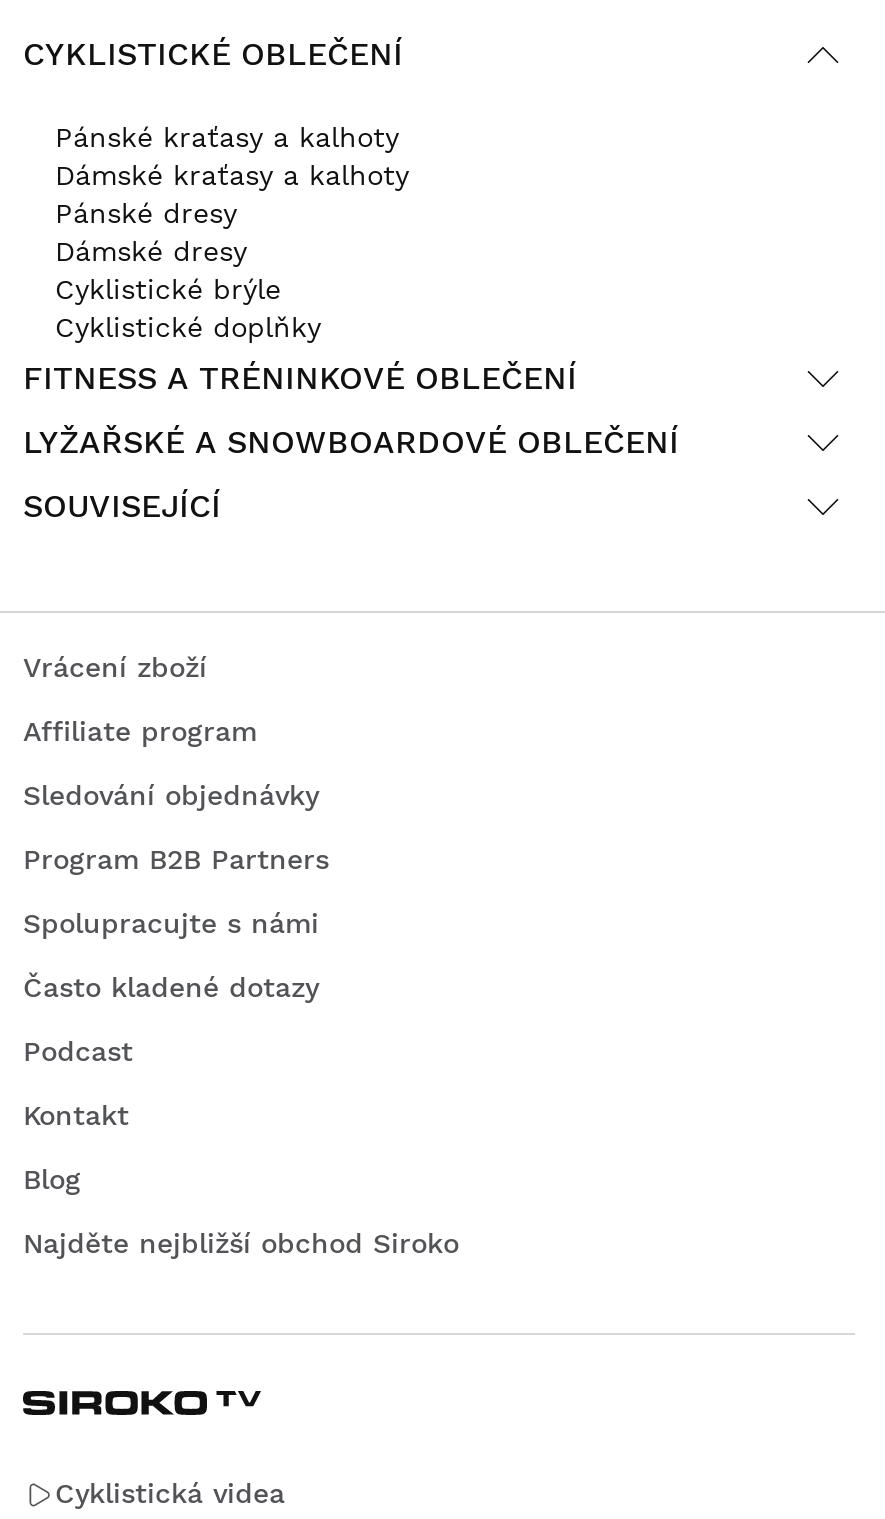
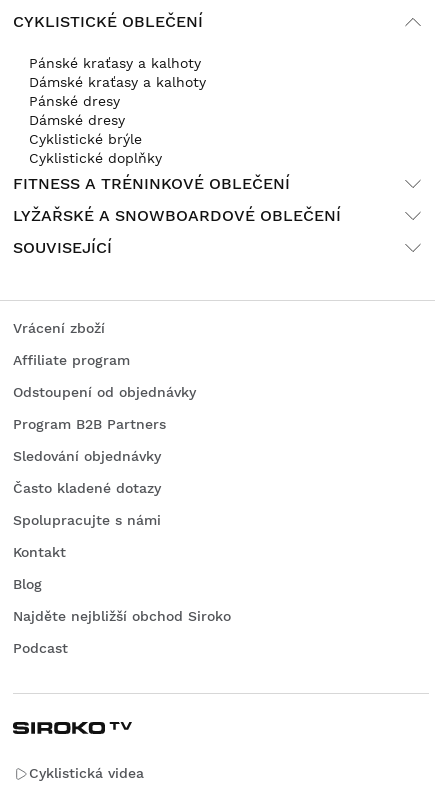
none -> [13,384,196,400] Odstoupení od objednávky
moved [23,779,319,811] -> [13,448,161,464]: Sledování objednávky
moved [23,907,319,939] -> [13,512,161,528]: Spolupracujte s námi
moved [23,1035,133,1067] -> [13,640,68,656]: Podcast

